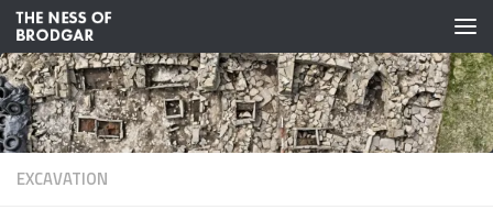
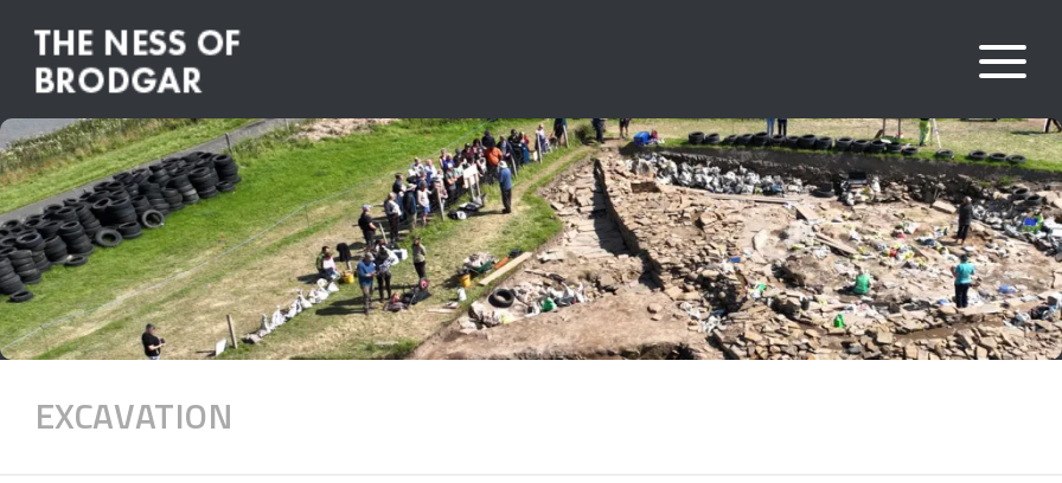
[3,52,490,154] [image] -> [7,116,1055,362] [image]

